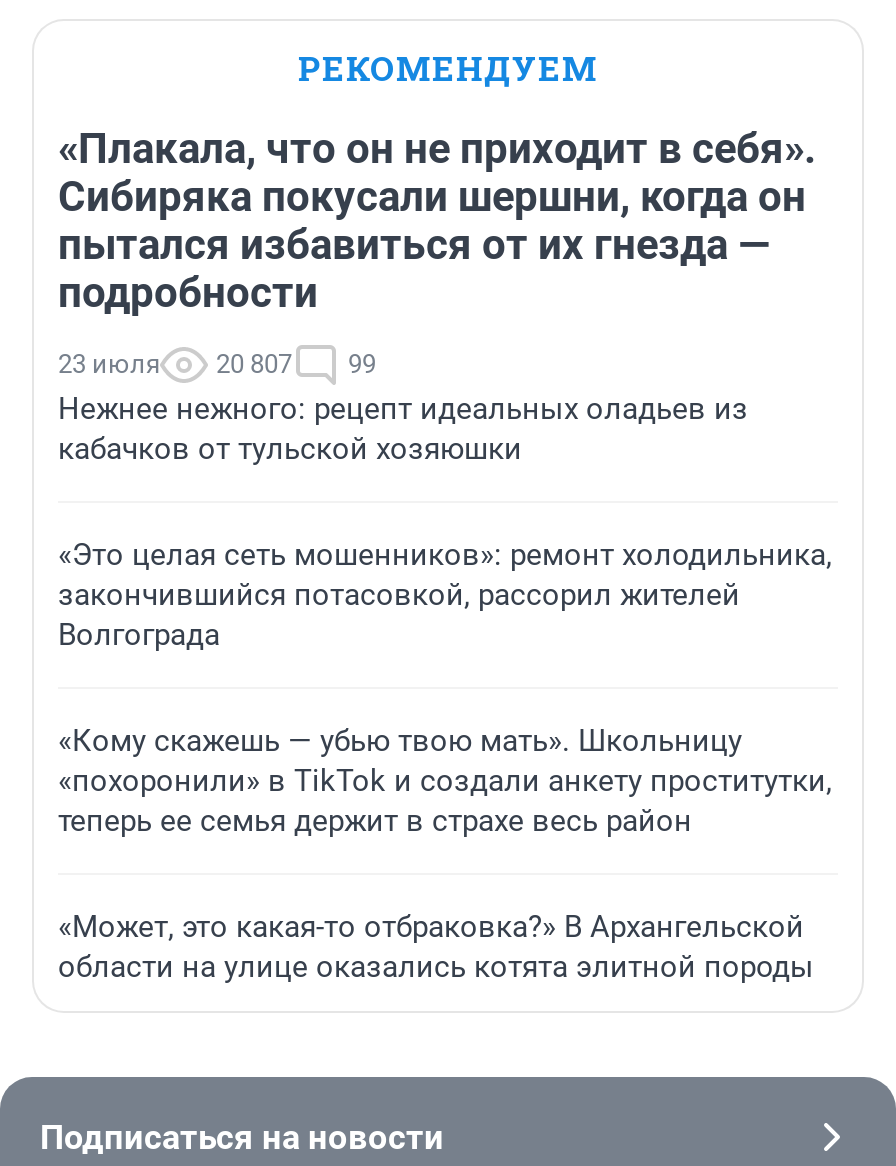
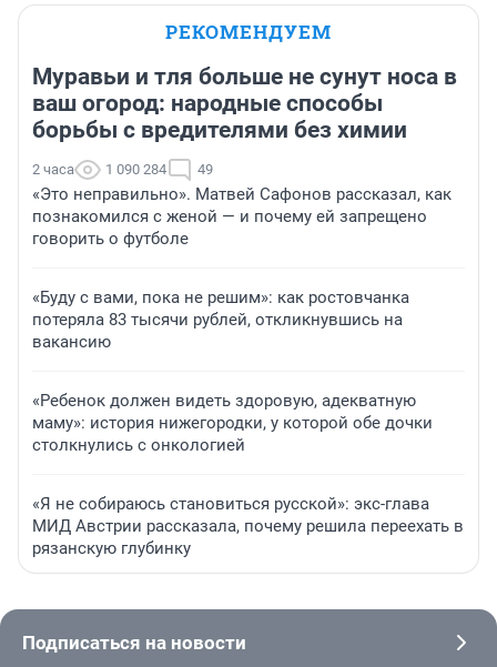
[58,125,816,317] «Плакала, что он не приходит в себя». | Сибиряка покусали шершни, когда он | пытался избавиться от их гнезда — | подробности -> [32,63,457,143] Муравьи и тля больше не сунут носа в | ваш огород: народные способы | борьбы с вредителями без химии
[58,349,748,467] 23 июля | 20 807 | 99 | Нежнее нежного: рецепт идеальных оладьев из | кабачков от тульской хозяюшки -> [32,161,452,249] 2 часа | 1 090 284 | 49 | «Это неправильно». Матвей Сафонов рассказал, как | познакомился с женой — и почему ей запрещено | говорить о футболе
[58,537,832,653] «Это целая сеть мошенников»: ремонт холодильника, | закончившийся потасовкой, рассорил жителей | Волгограда -> [32,288,409,352] «Буду с вами, пока не решим»: как ростовчанка | потеряла 83 тысячи рублей, откликнувшись на | вакансию
[58,723,832,839] «Кому скажешь — убью твою мать». Школьницу | «похоронили» в TikTok и создали анкету проститутки, | теперь ее семья держит в страхе весь район -> [32,391,433,455] «Ребенок должен видеть здоровую, адекватную | маму»: история нижегородки, у которой обе дочки | столкнулись с онкологией
[58,909,814,985] «Может, это какая-то отбраковка?» В Архангельской | области на улице оказались котята элитной породы -> [32,494,464,558] «Я не собираюсь становиться русской»: экс-глава | МИД Австрии рассказала, почему решила переехать в | рязанскую глубинку

